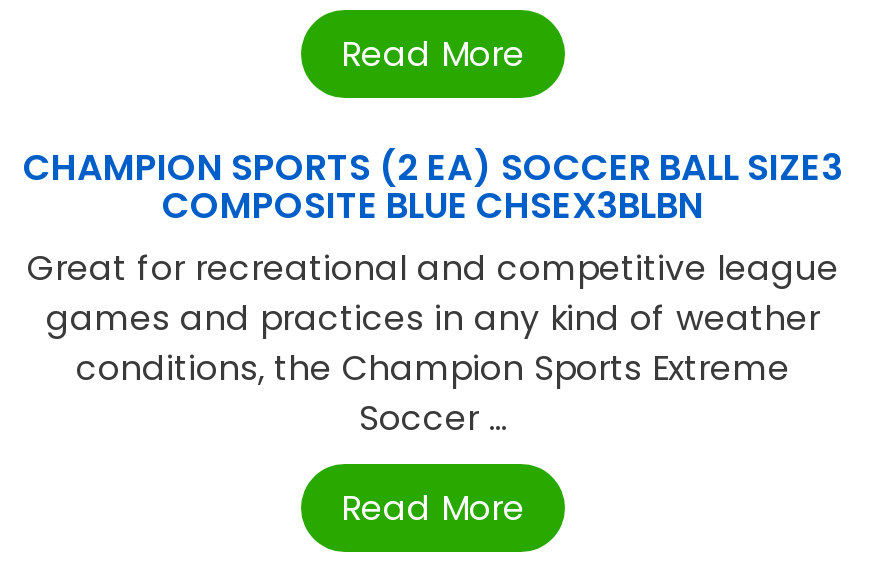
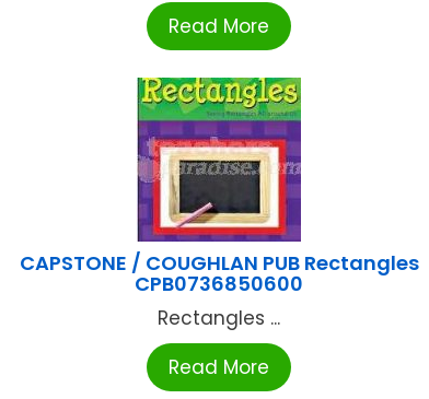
[23,141,843,441] CHAMPION SPORTS (2 EA) SOCCER BALL SIZE3 | COMPOSITE BLUE CHSEX3BLBN | Great for recreational and competitive league | games and practices in any kind of weather | conditions, the Champion Sports Extreme | Soccer ... -> [19,249,419,331] CAPSTONE / COUGHLAN PUB Rectangles | CPB0736850600 | Rectangles ...

